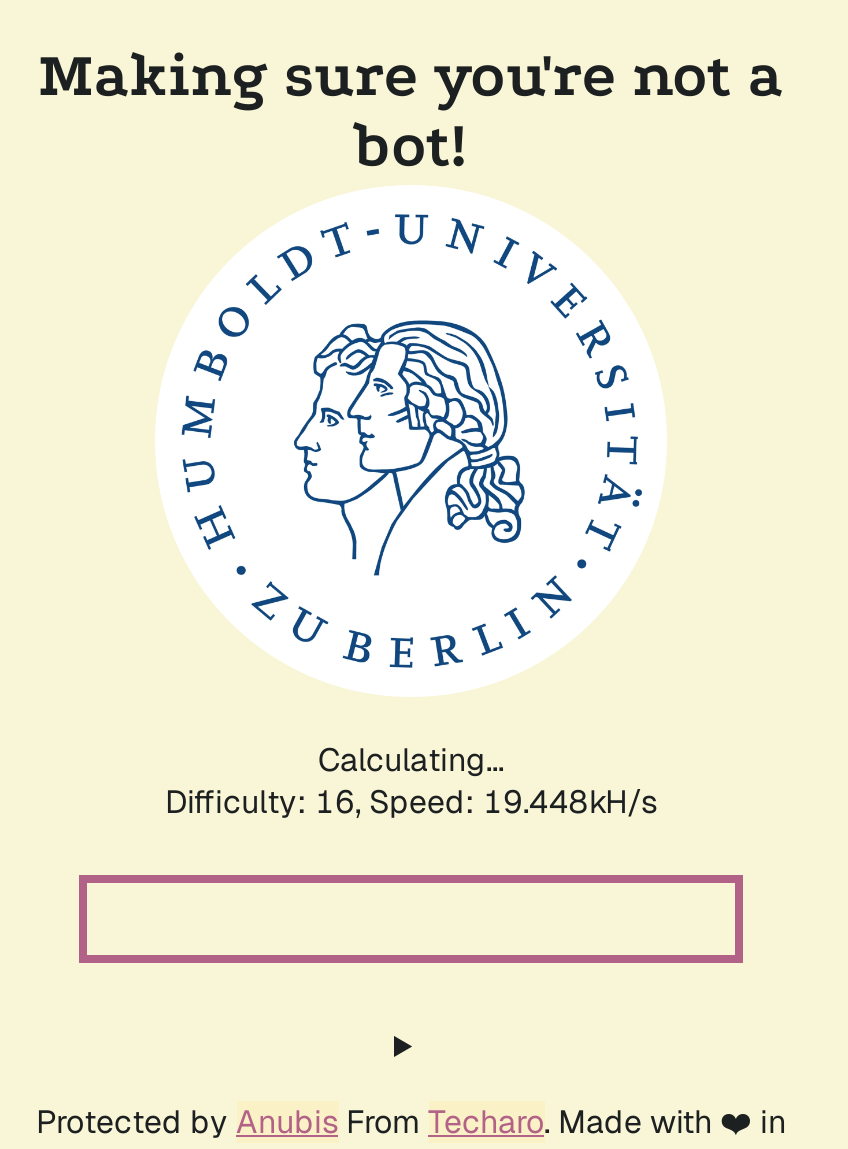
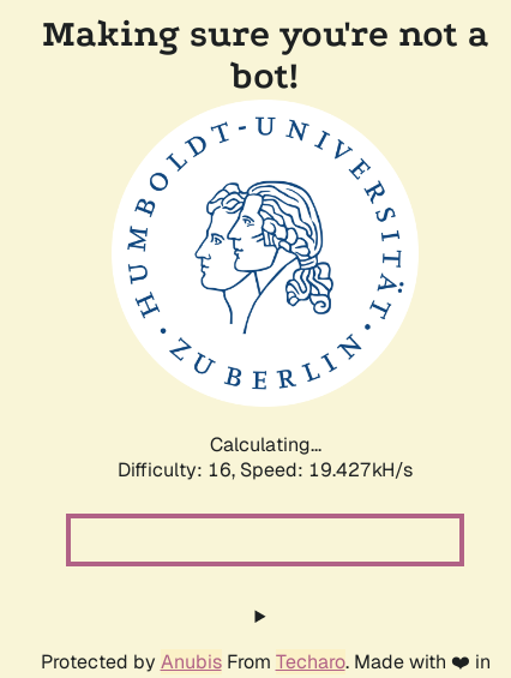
[165,781,657,823] Difficulty: 16, Speed: 19.448kH/s -> [118,457,413,482] Difficulty: 16, Speed: 19.427kH/s

